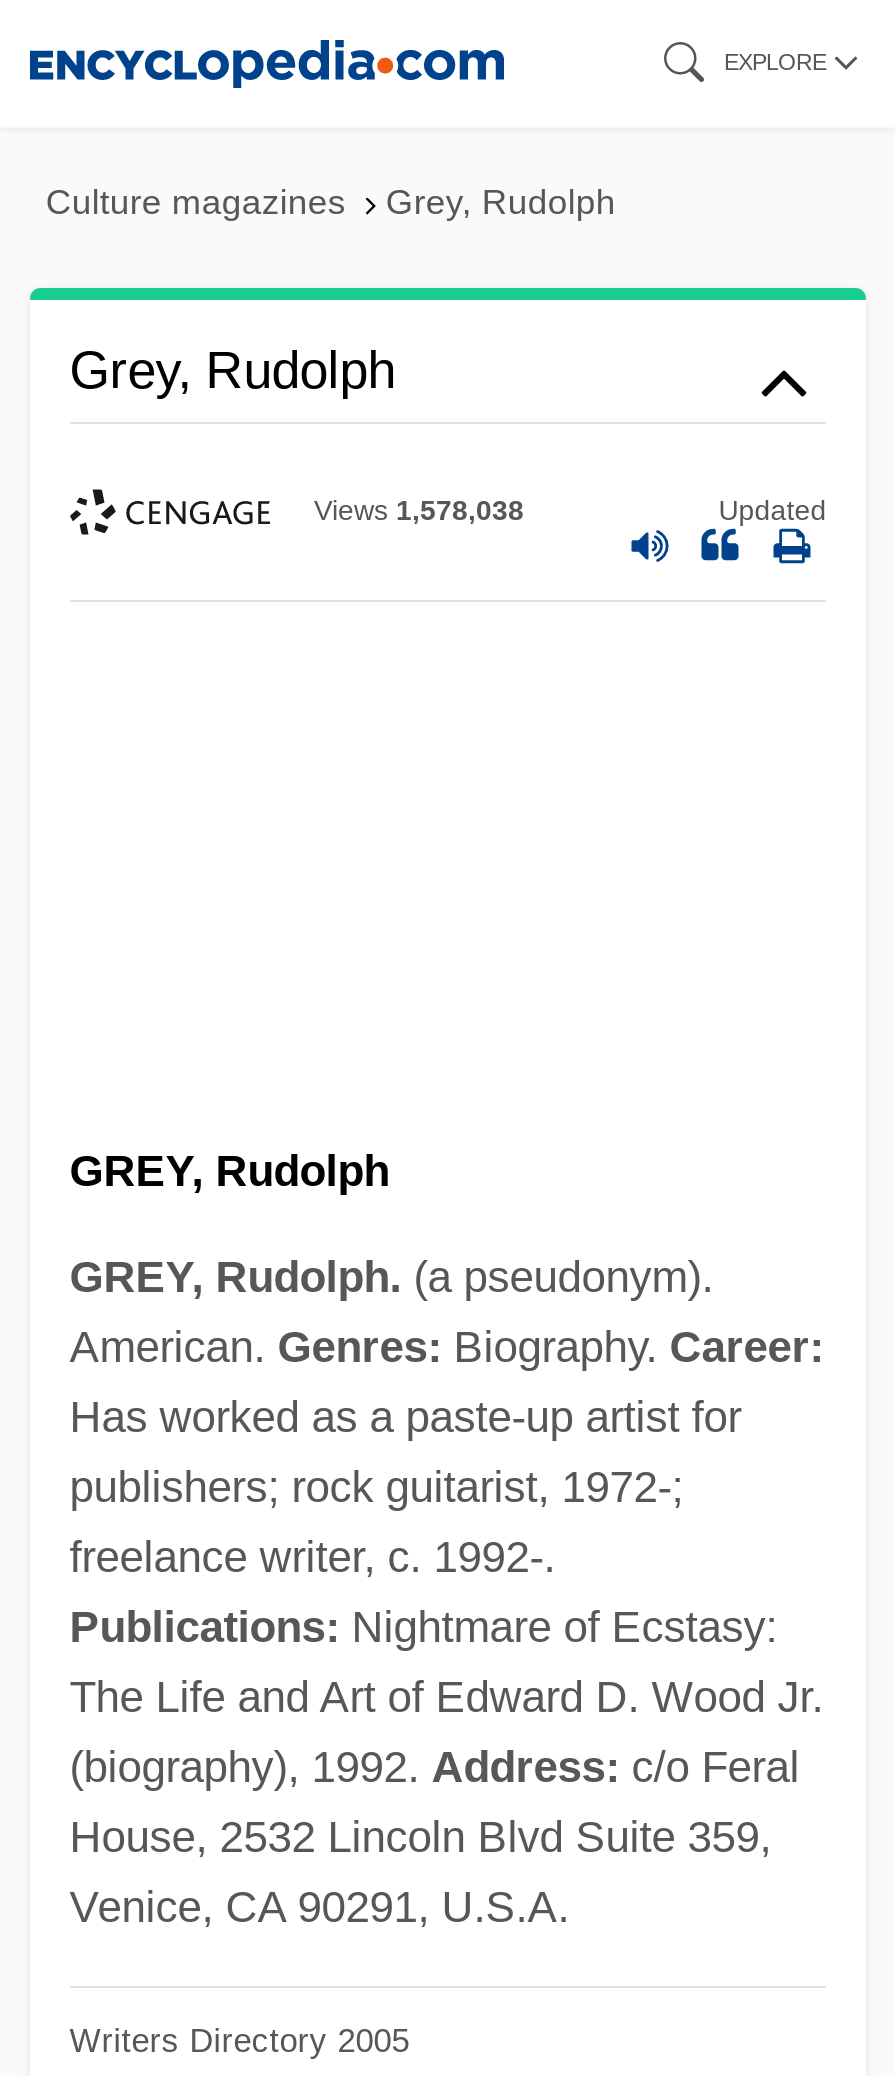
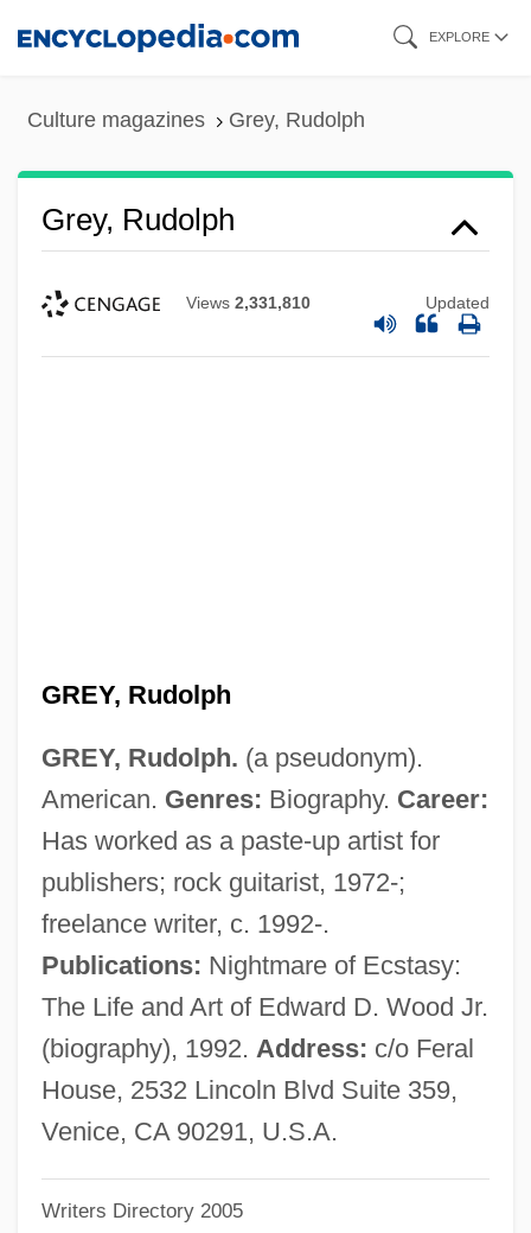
[314,495,524,527] Views 1,578,038 -> [186,294,311,313] Views 2,331,810

